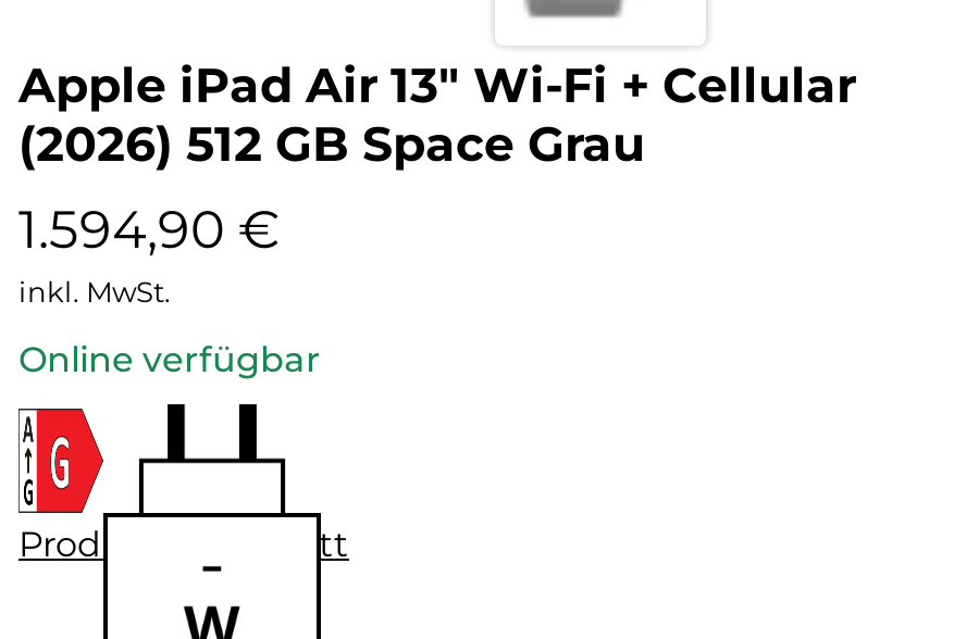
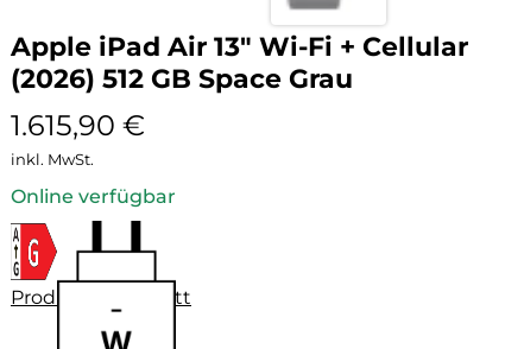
[18,198,280,261] 1.594,90 € -> [11,108,145,142] 1.615,90 €

